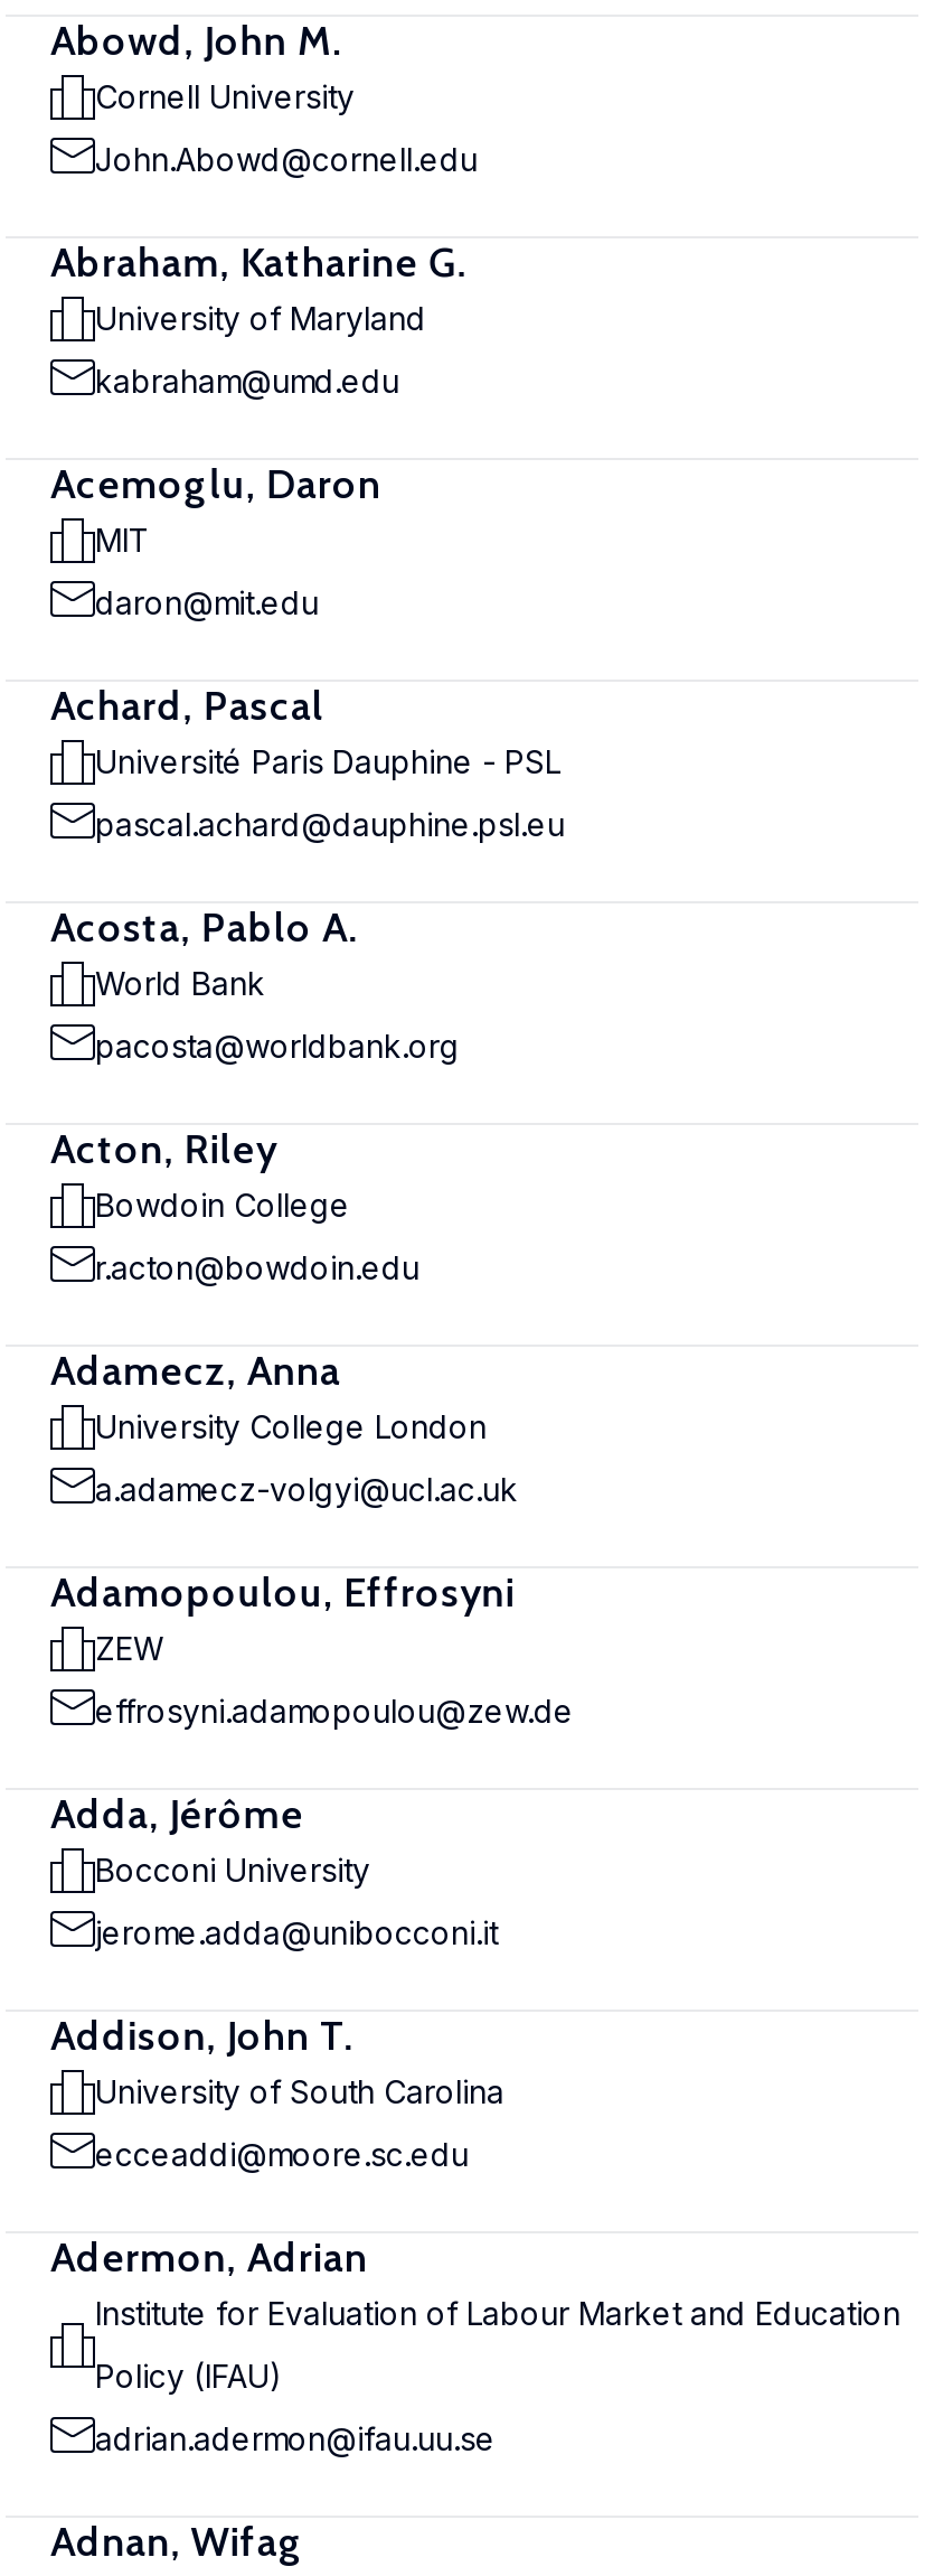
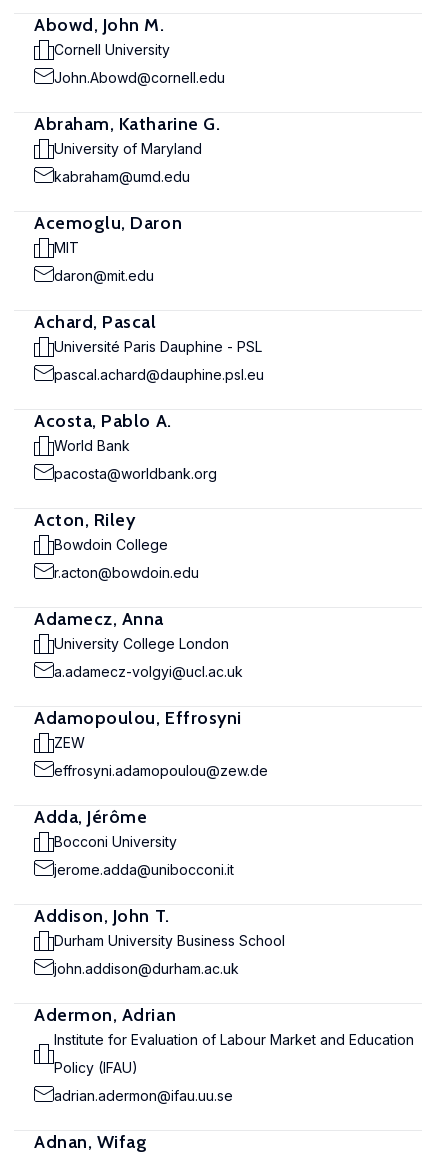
[95,2072,504,2110] University of South Carolina -> [54,932,285,949] Durham University Business School
[95,2135,469,2173] ecceaddi@moore.sc.edu -> [54,960,239,977] john.addison@durham.ac.uk

